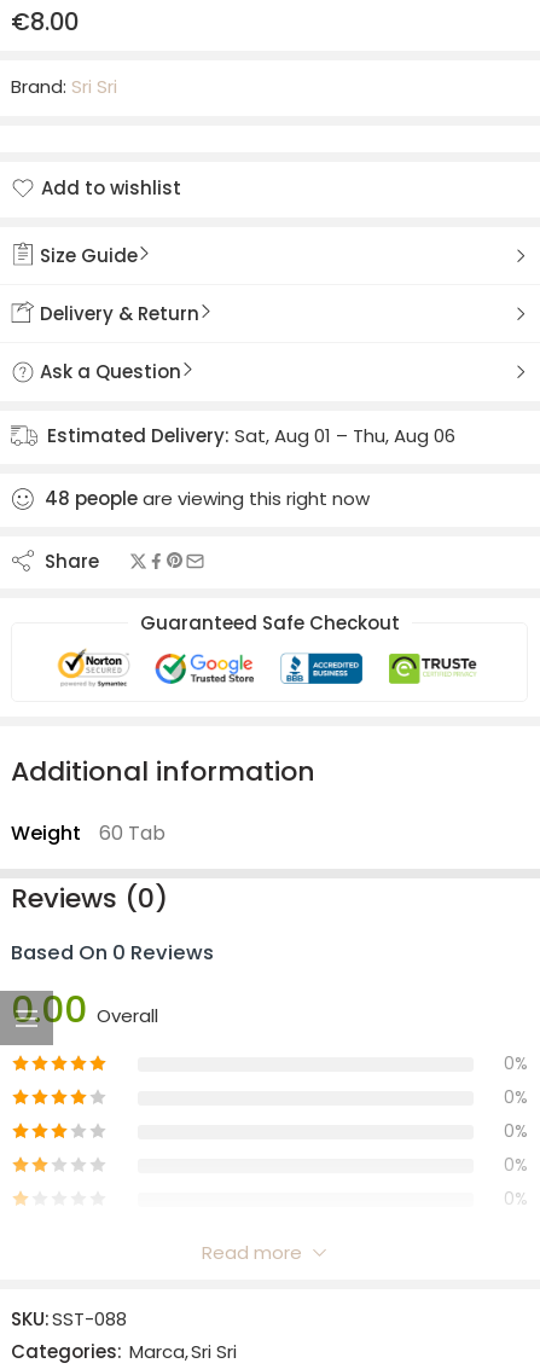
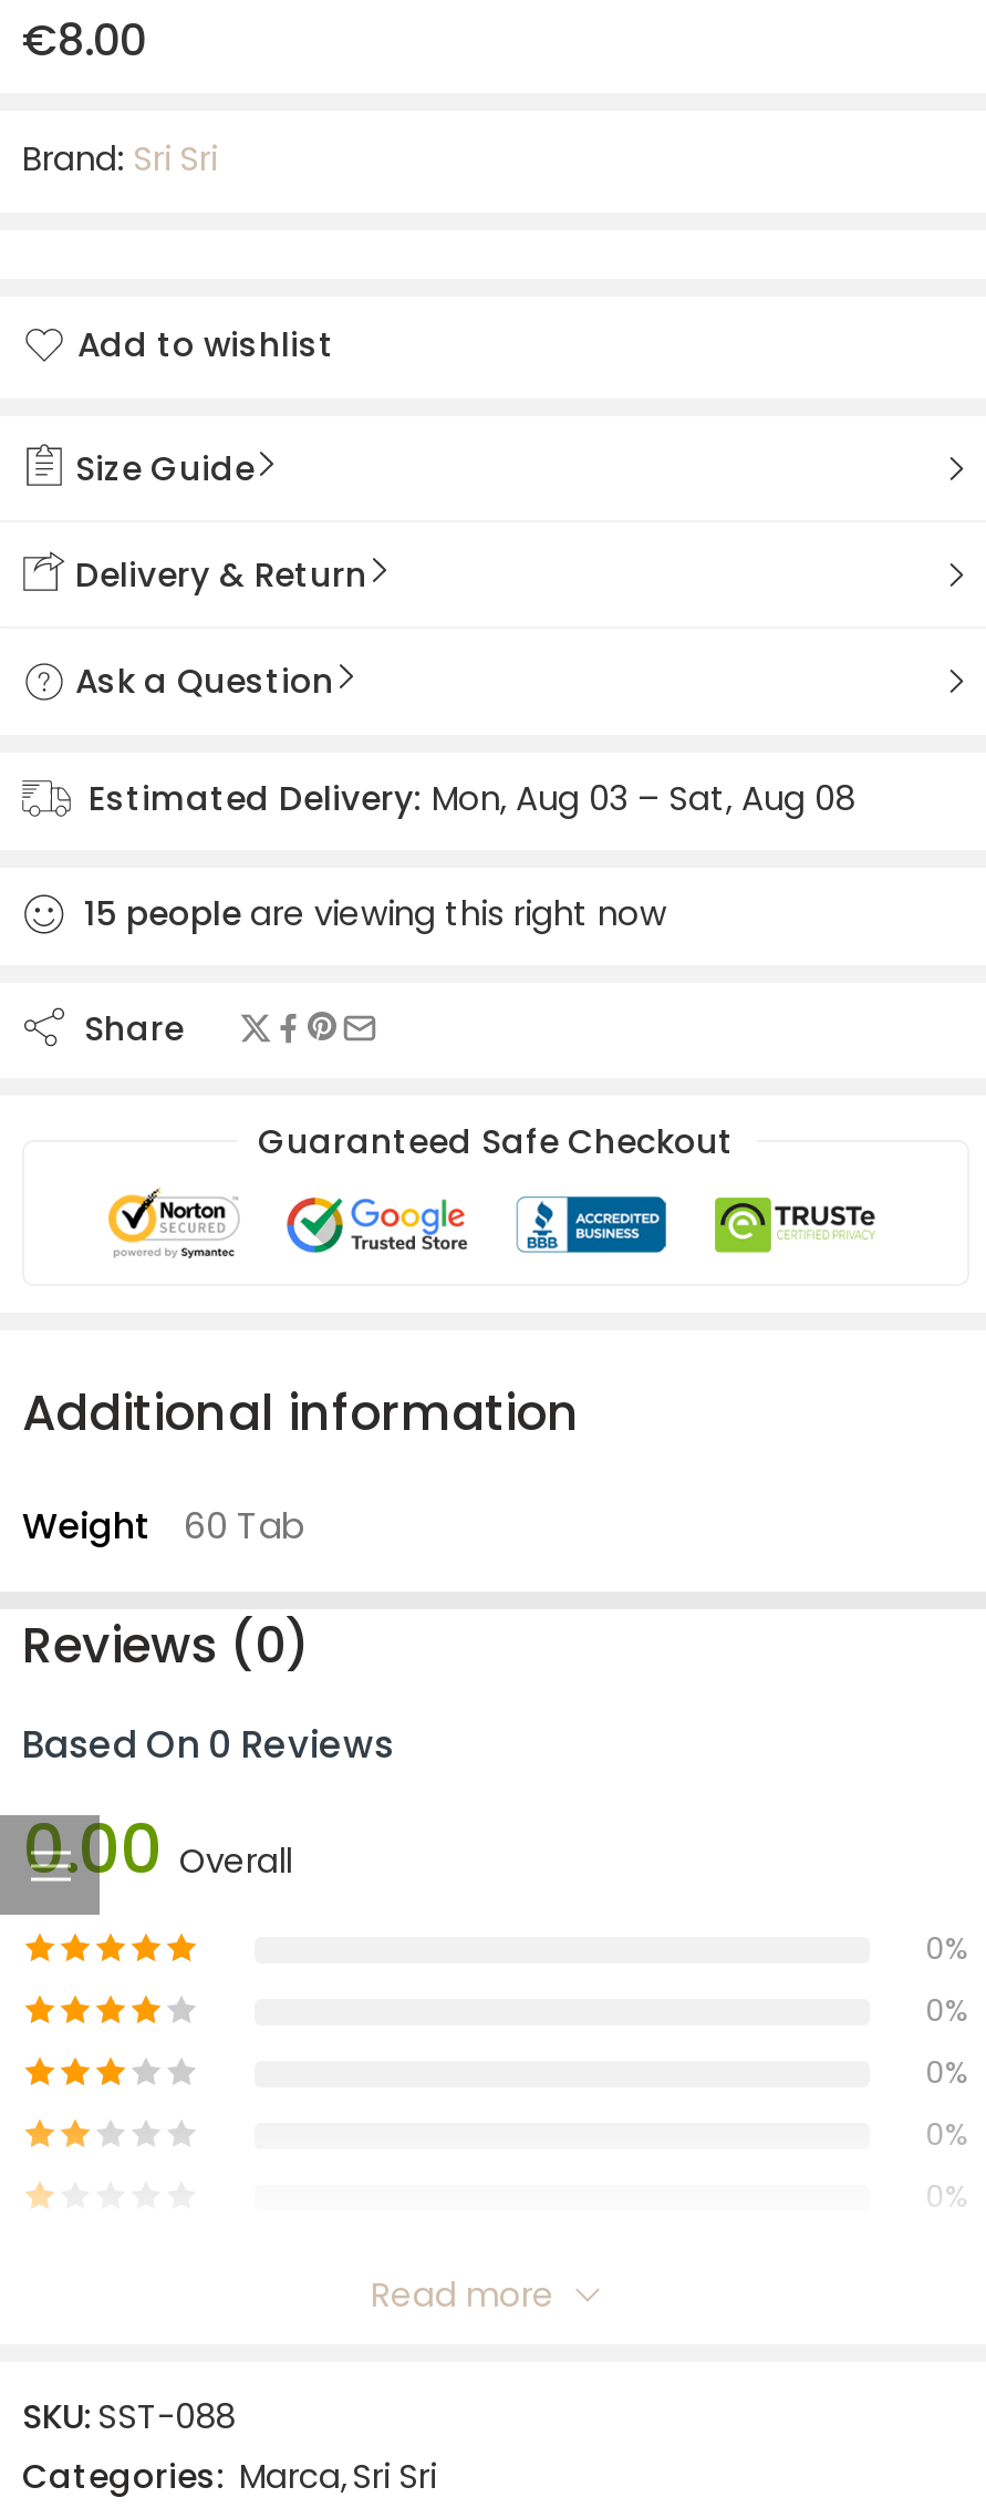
[47,423,455,448] Estimated Delivery: Sat, Aug 01 – Thu, Aug 06 -> [89,774,854,821] Estimated Delivery: Mon, Aug 03 – Sat, Aug 08
[45,485,370,511] 48 people are viewing this right now -> [84,889,666,936] 15 people are viewing this right now

